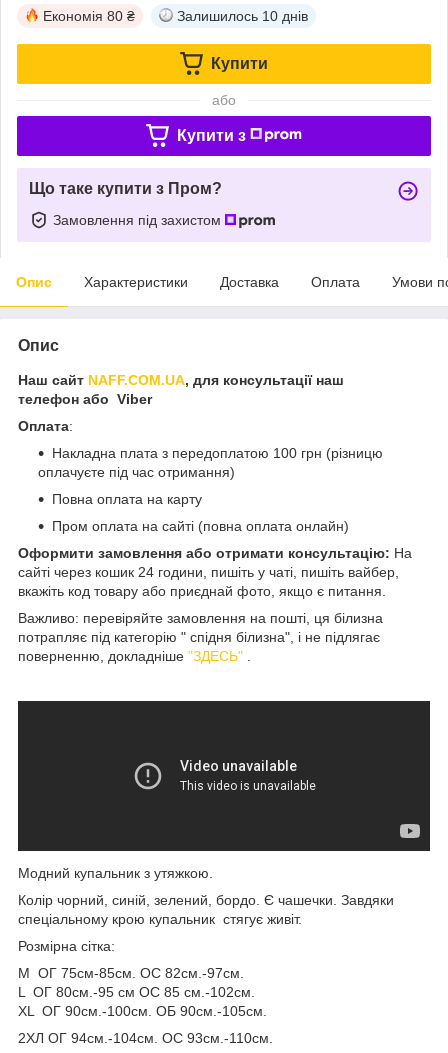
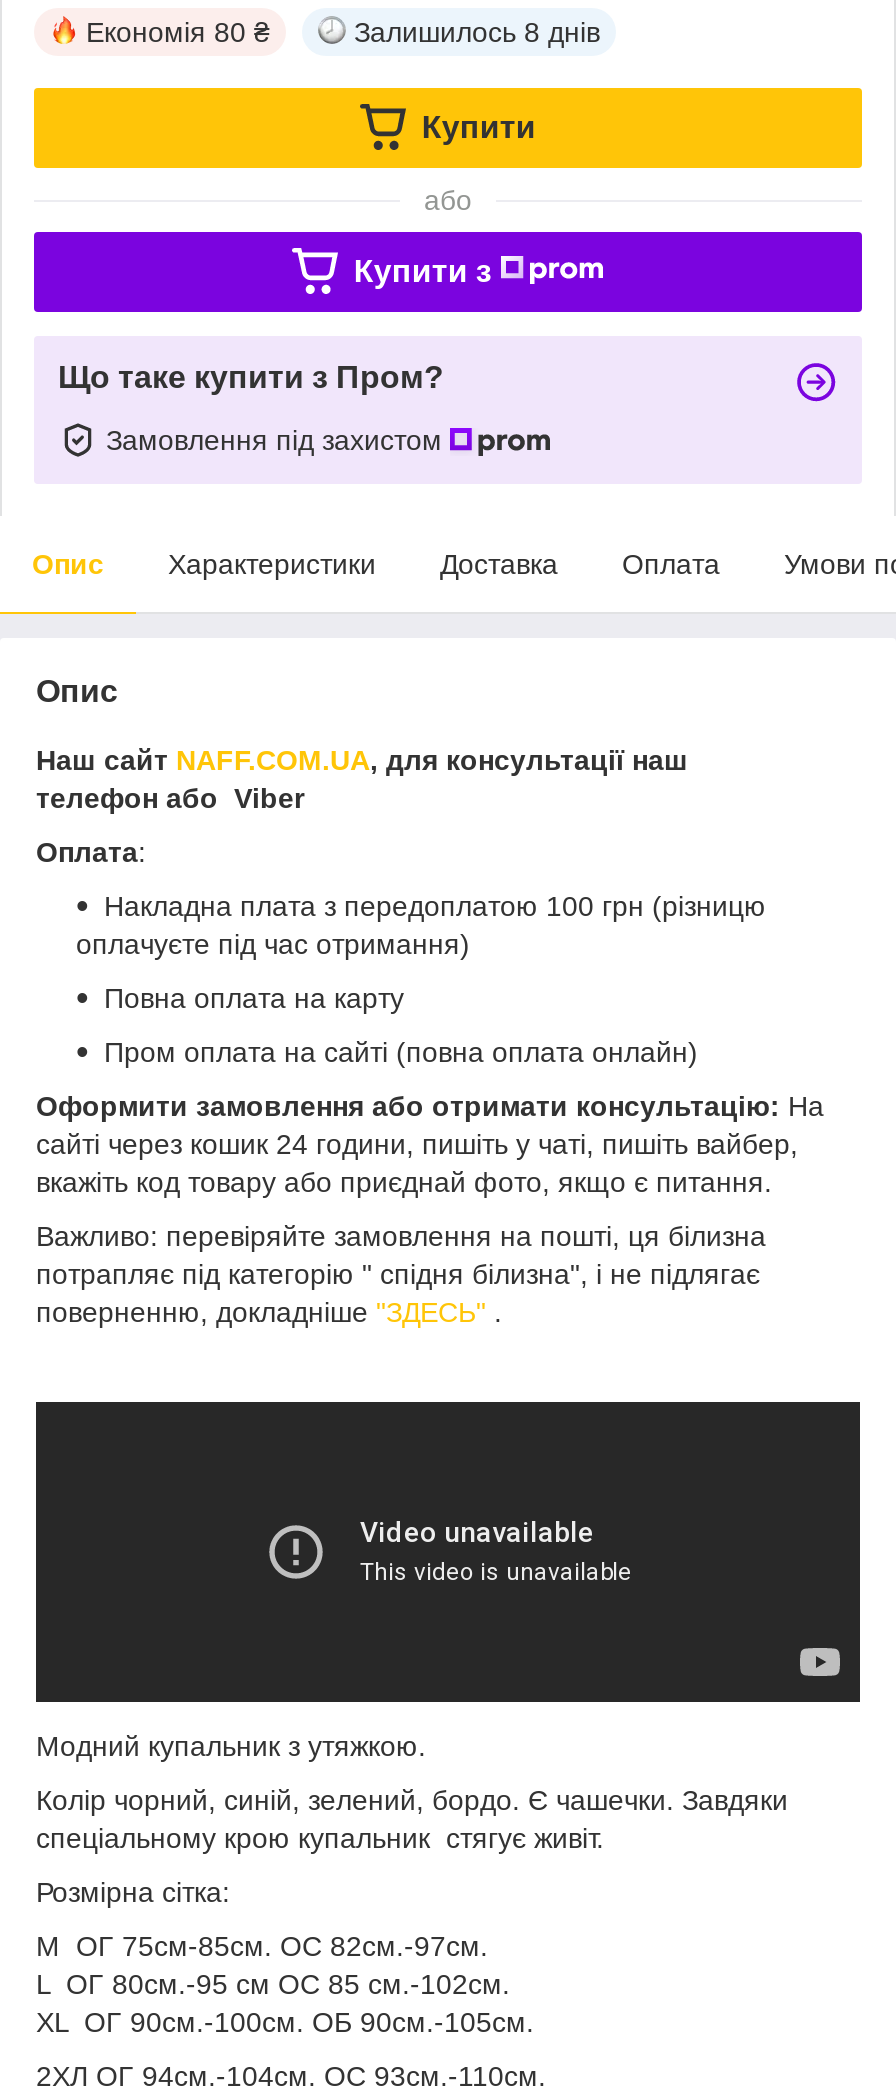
[177,8,308,24] Залишилось 10 днів -> [354,16,600,48] Залишилось 8 днів

